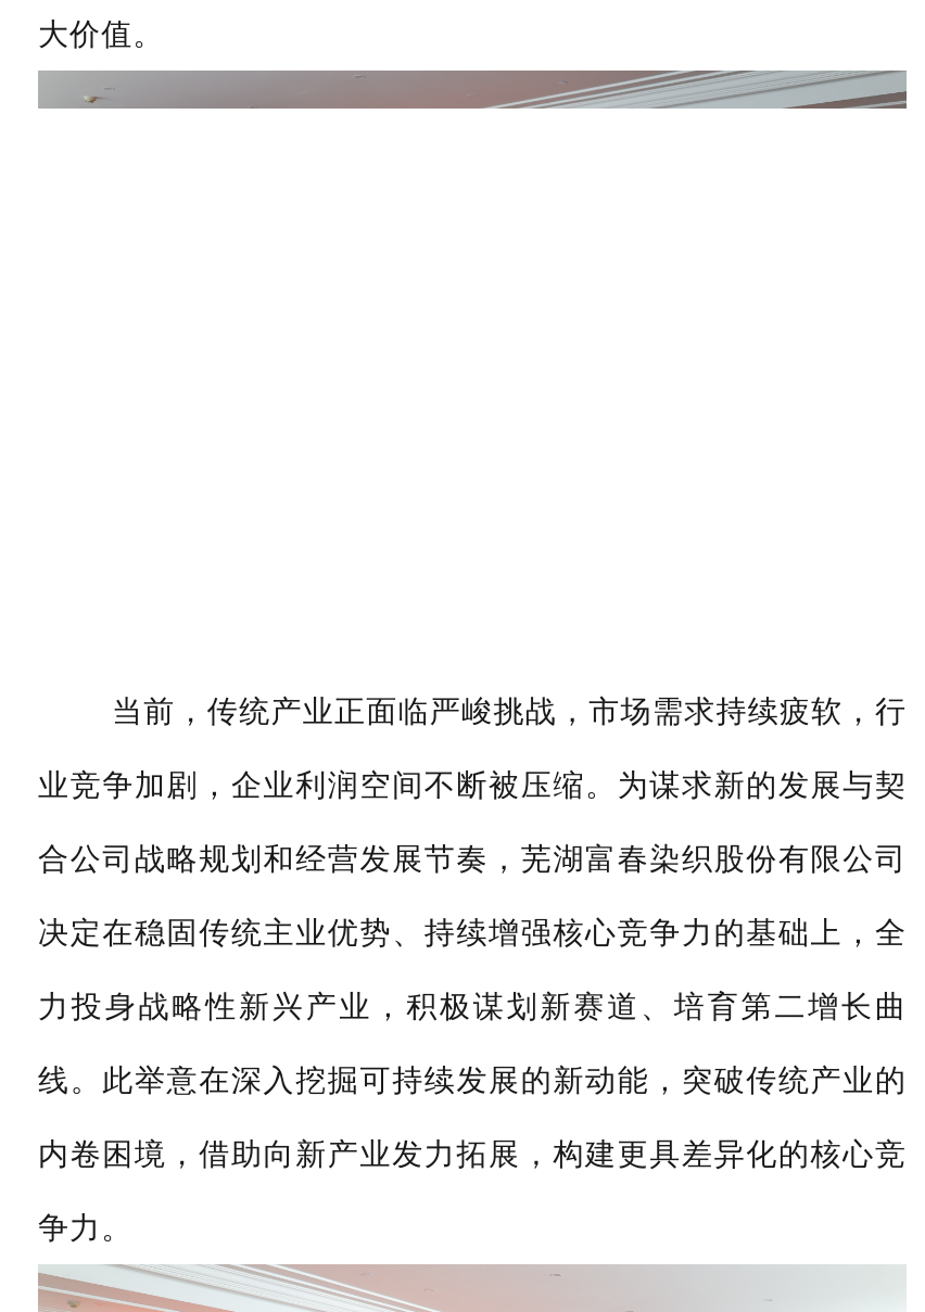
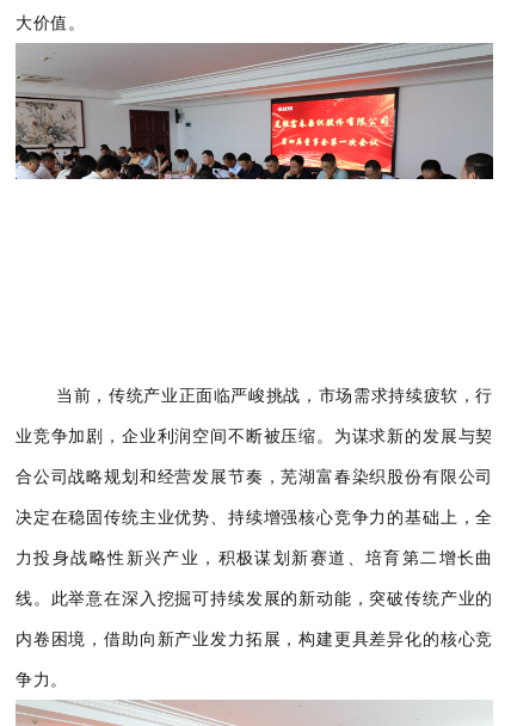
none -> [14,63,494,180] [image]

